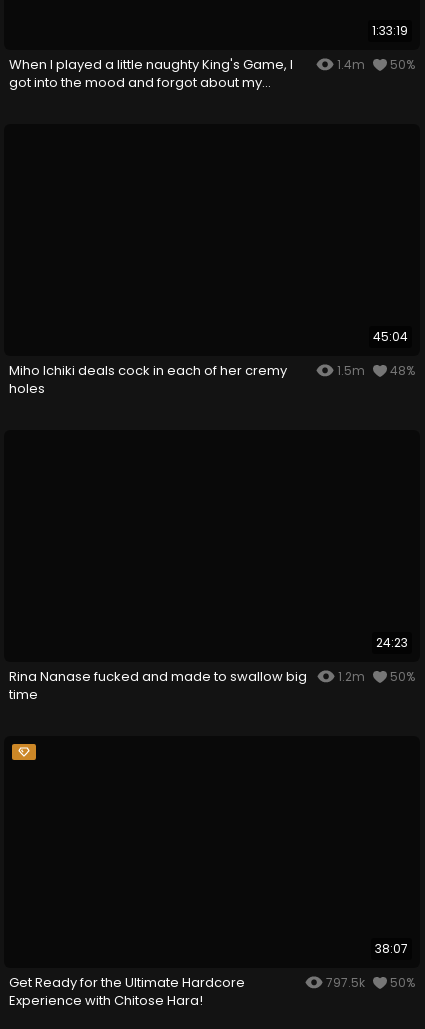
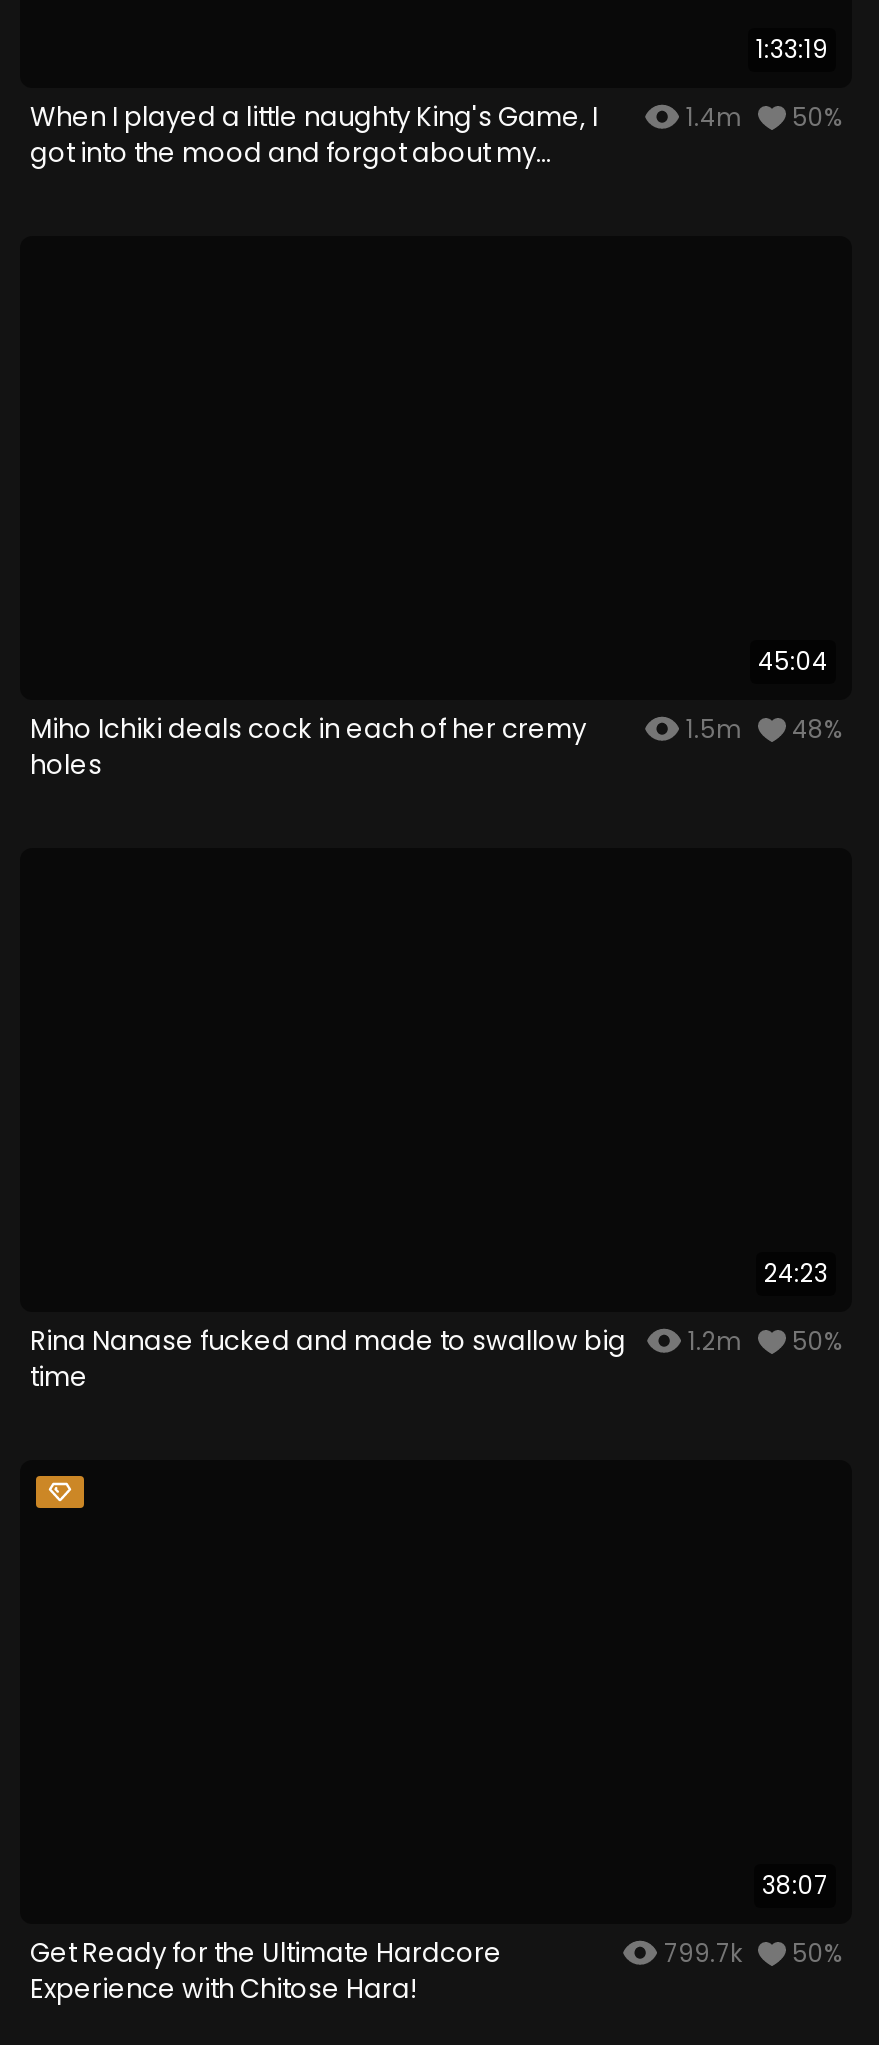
[323,974,415,991] 797.5k 50% -> [658,1935,842,1969] 799.7k 50%

